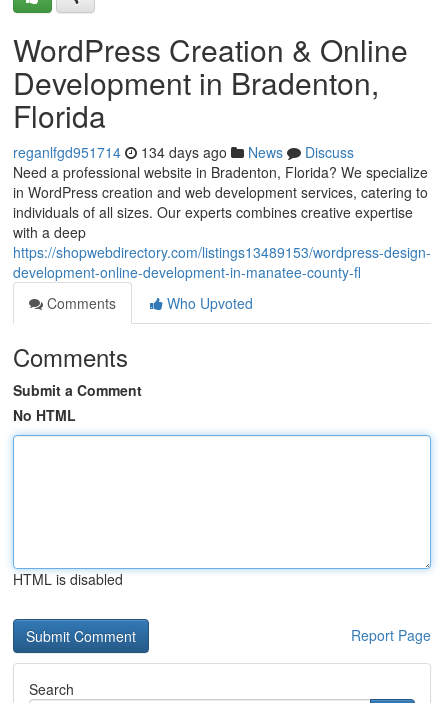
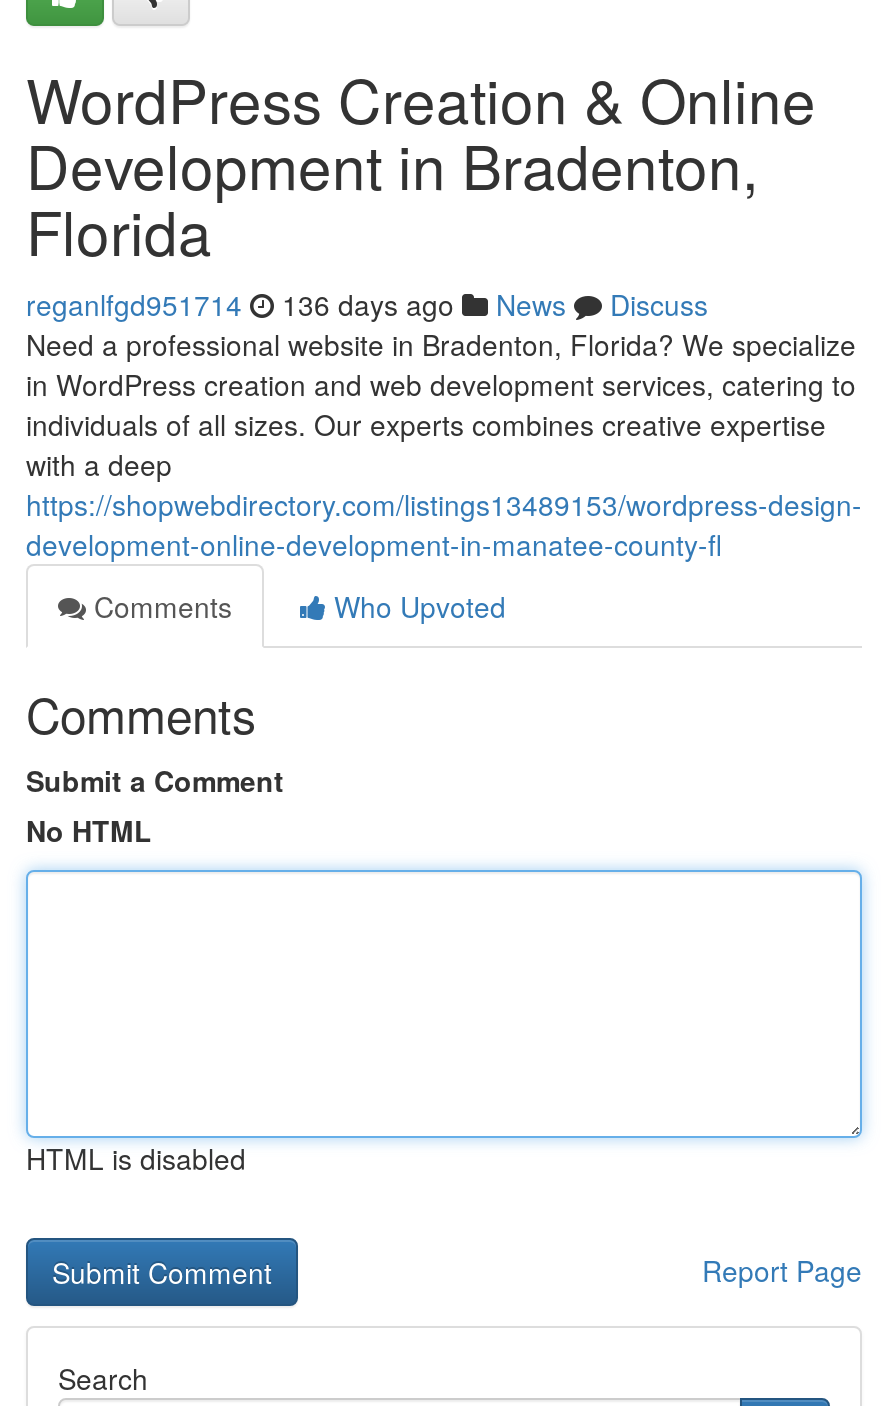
[13,142,354,162] reganlfgd951714 134 days ago News Discuss -> [26,284,708,324] reganlfgd951714 136 days ago News Discuss

